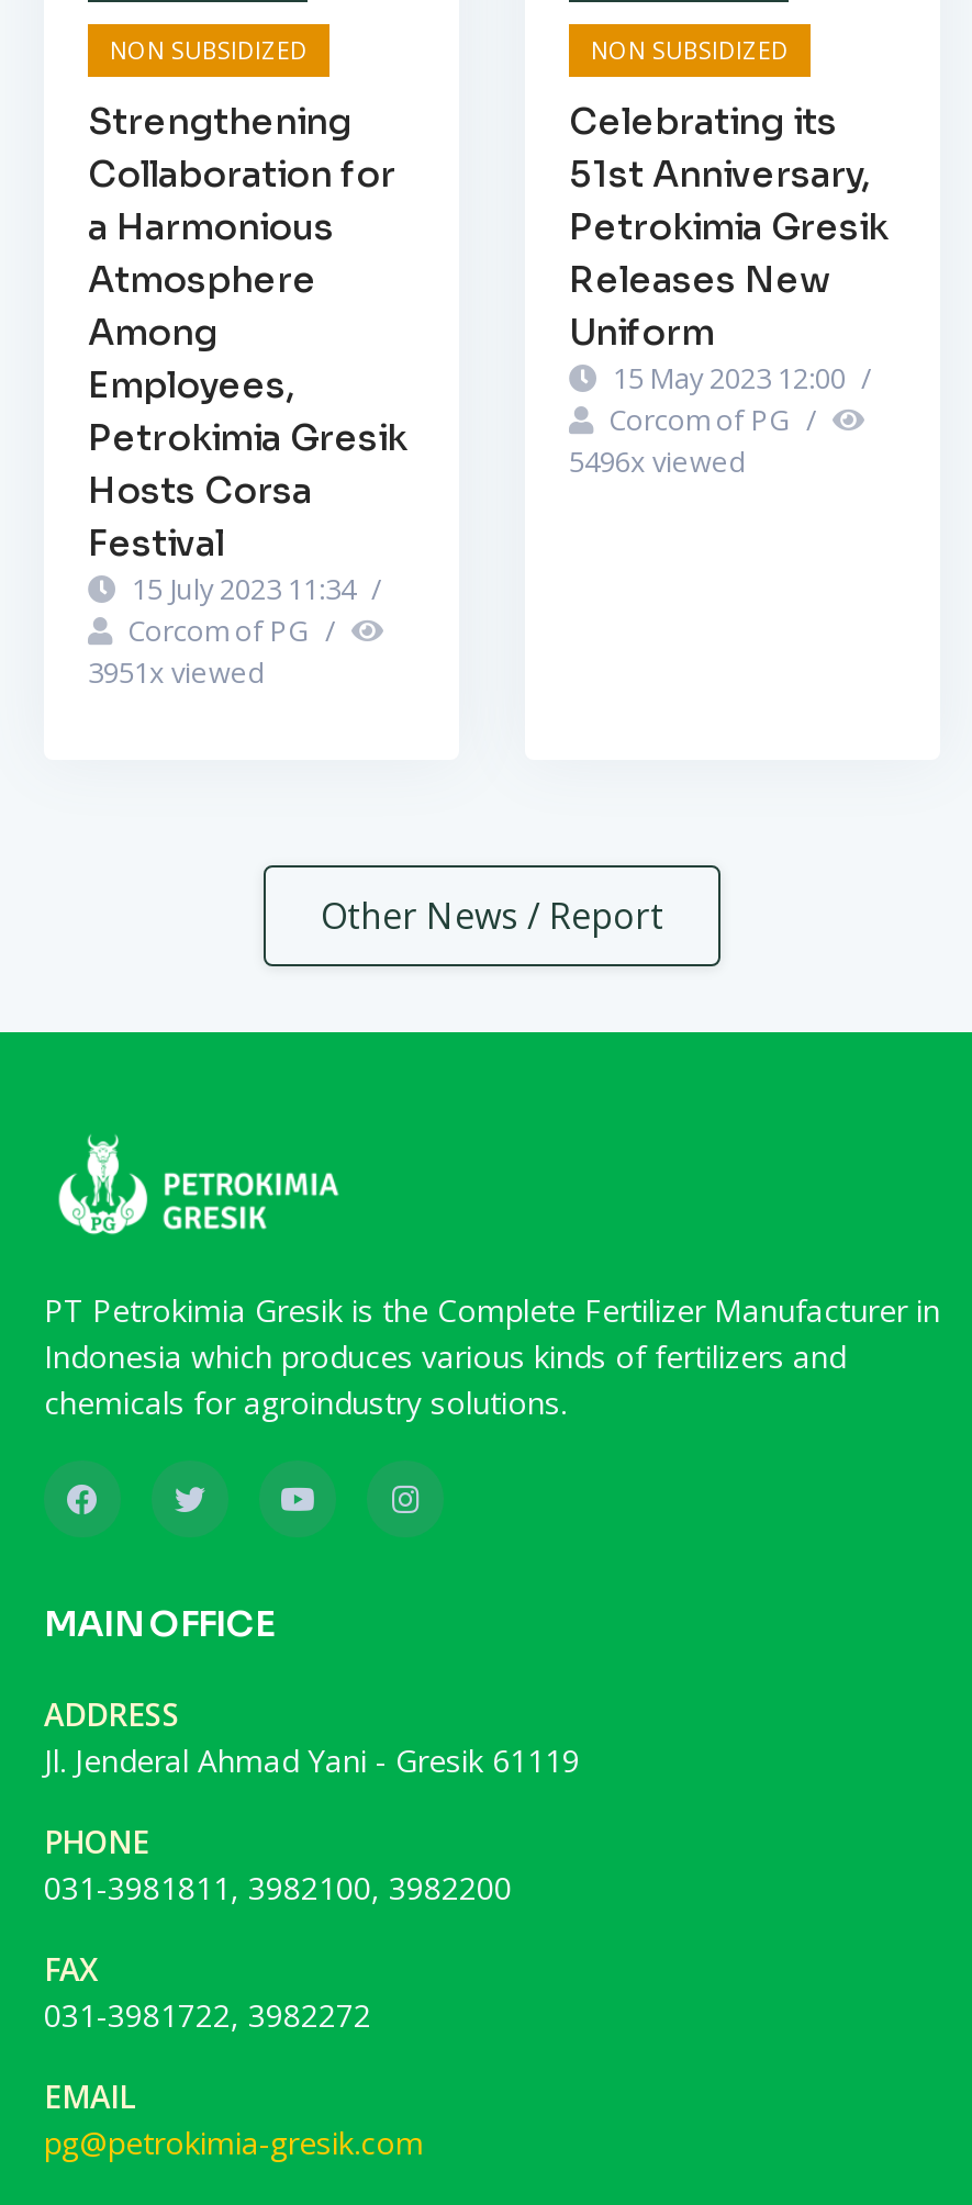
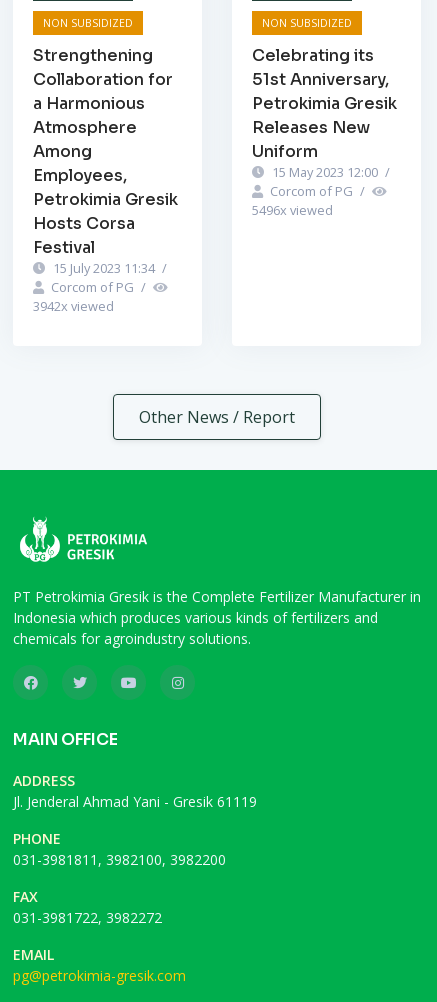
[88,652,266,691] 3951x viewed -> [33,297,114,315] 3942x viewed

